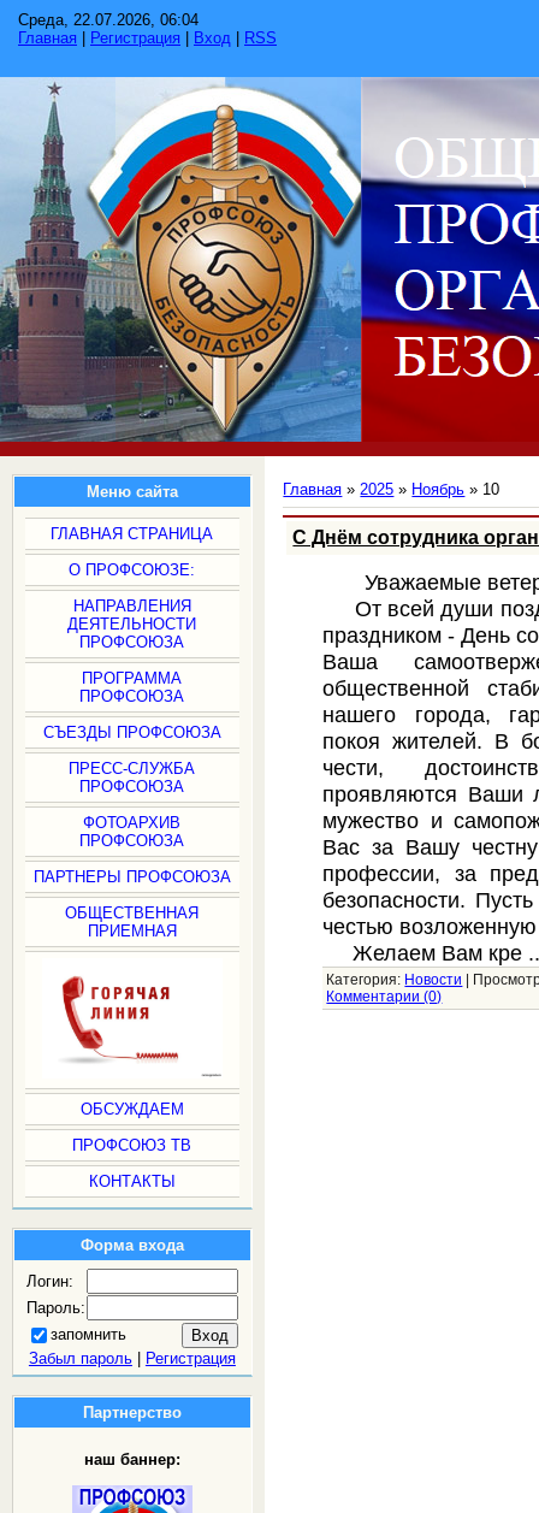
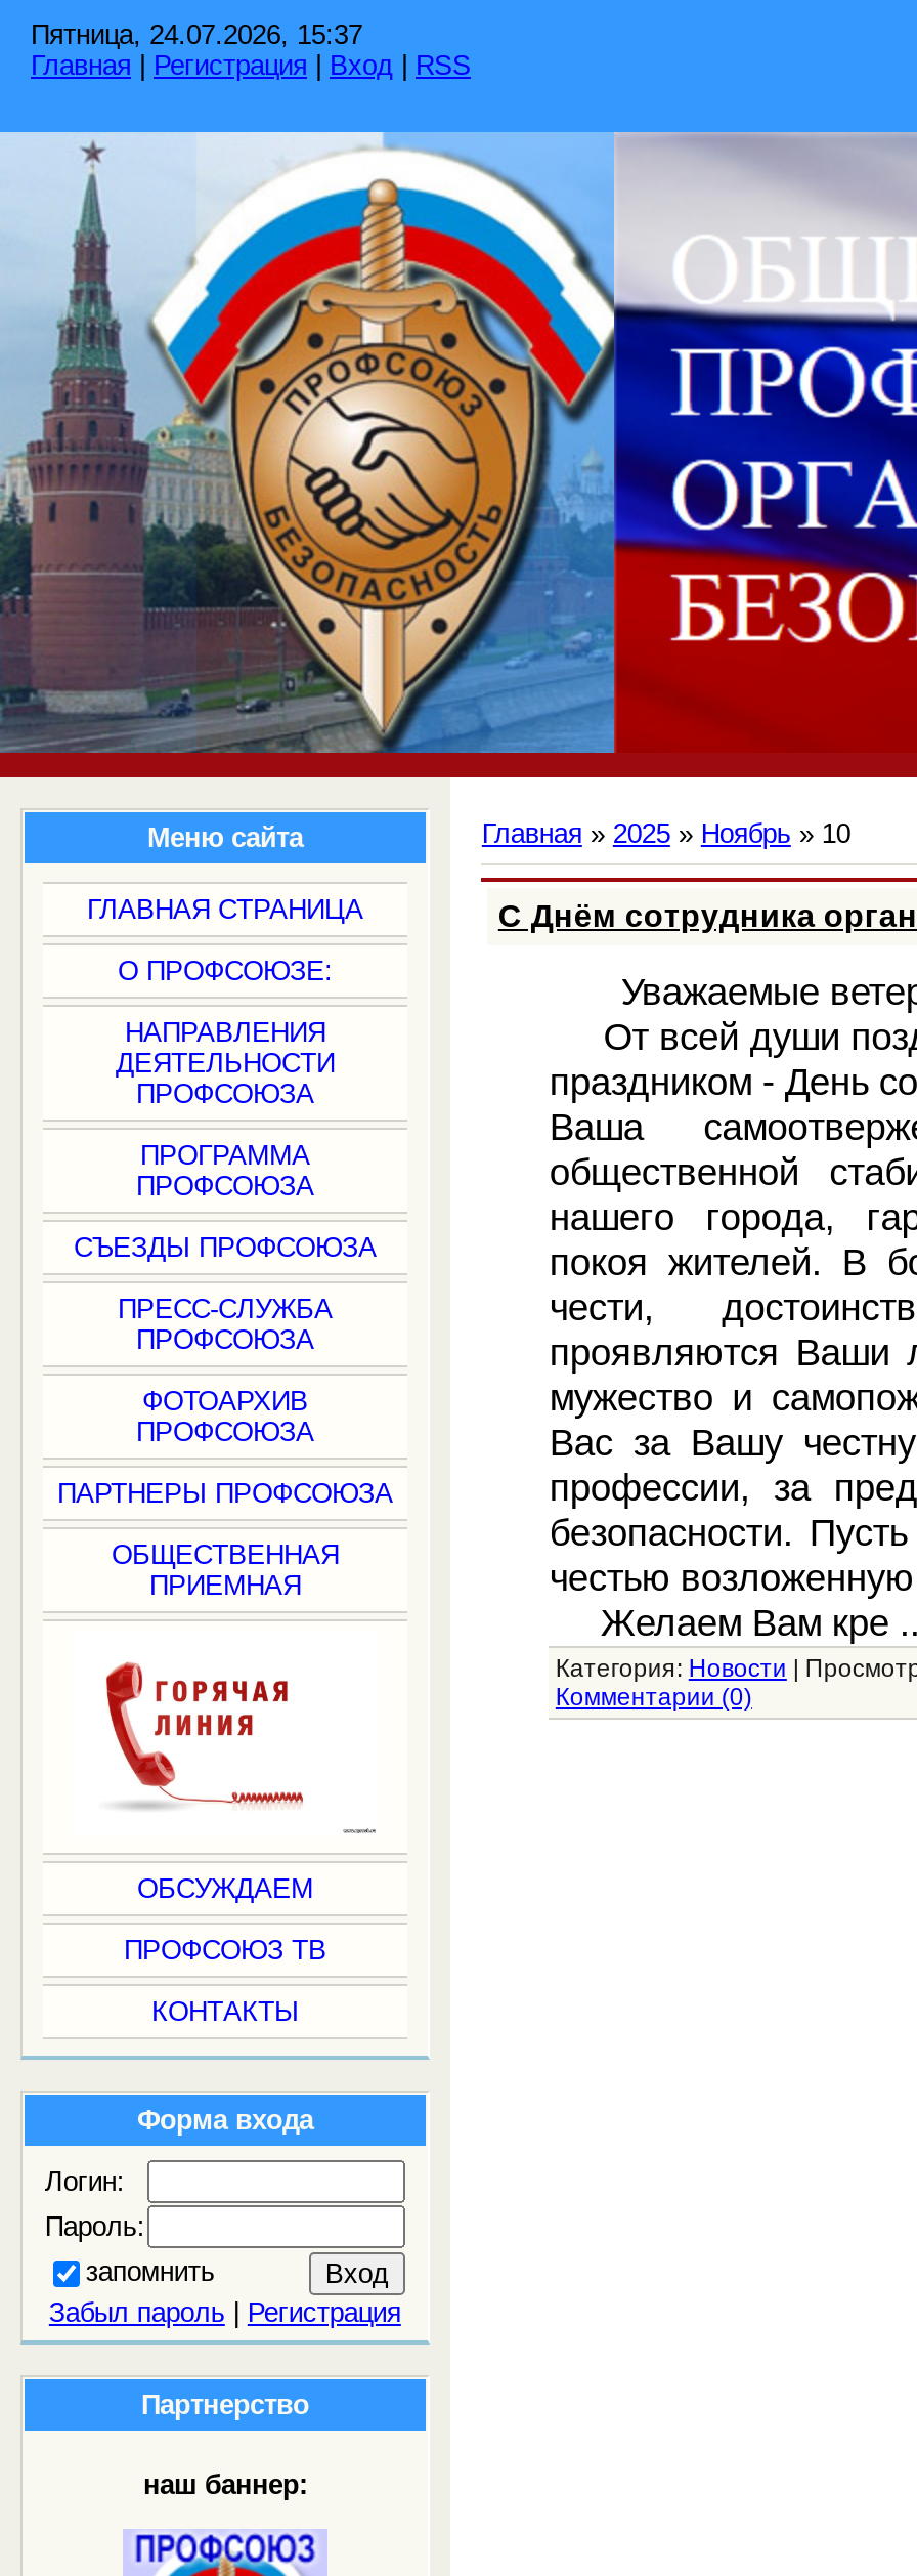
[18,11,199,29] Среда, 22.07.2026, 06:04 -> [31,19,362,50] Пятница, 24.07.2026, 15:37

